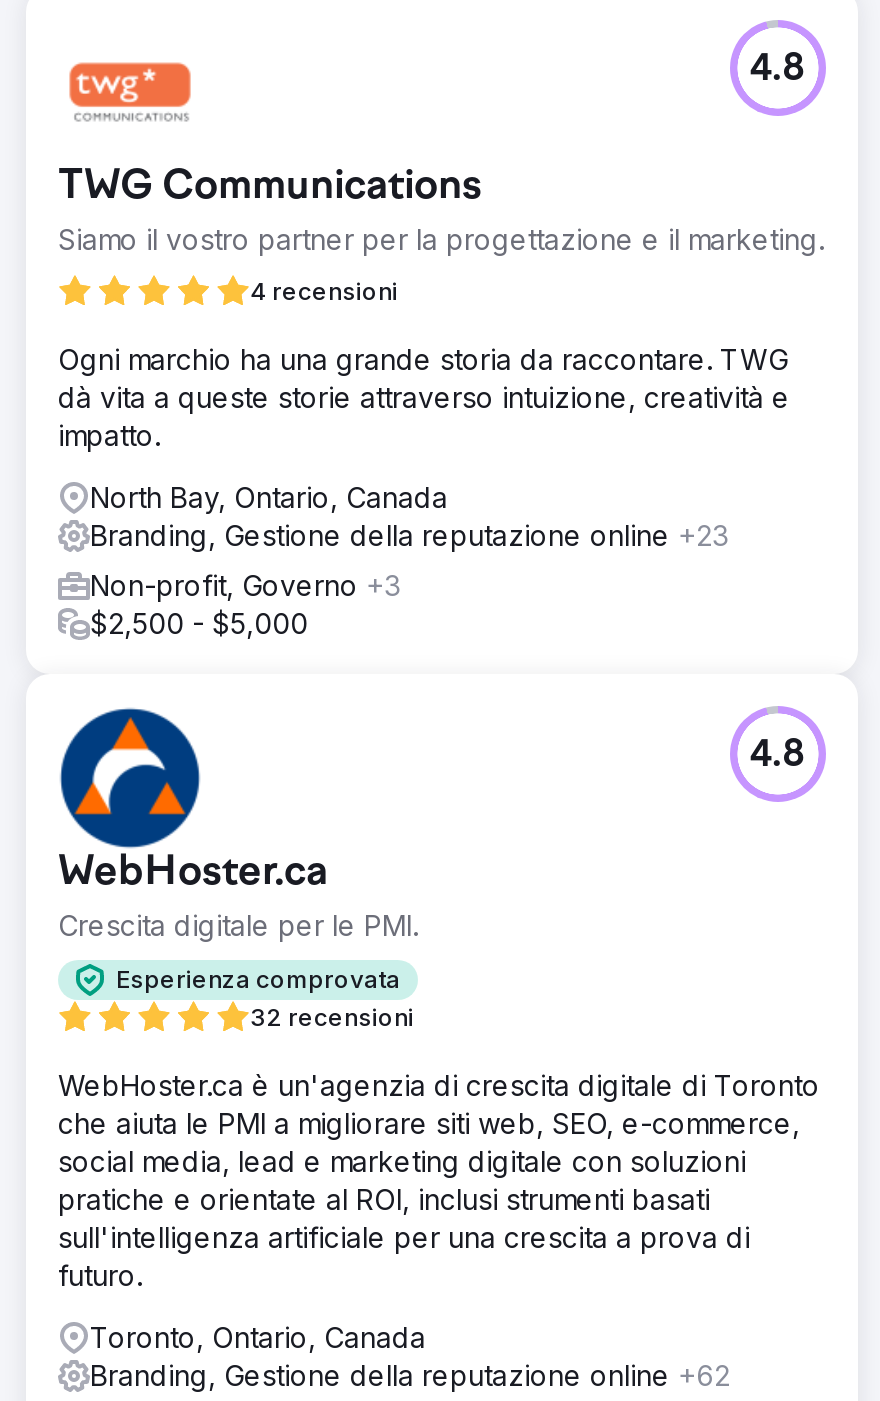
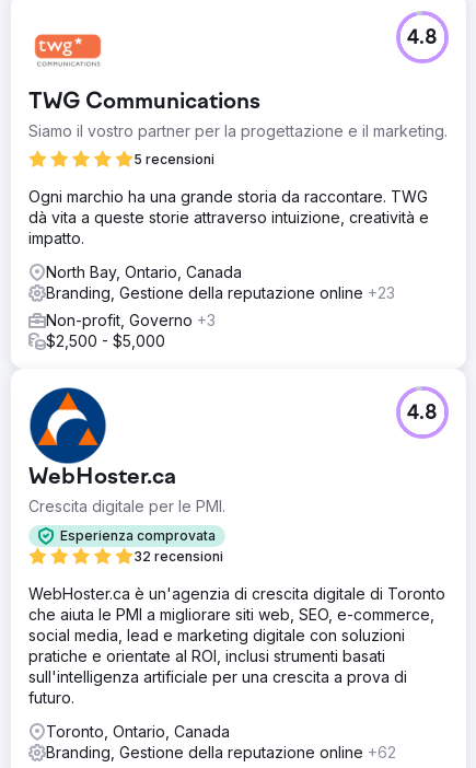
[250,275,398,305] 4 recensioni -> [133,151,214,167] 5 recensioni

